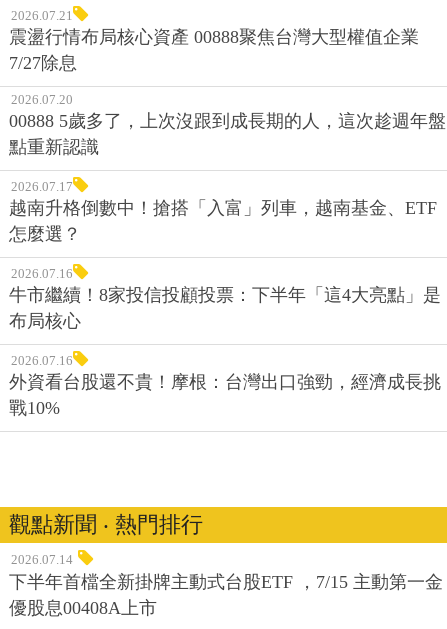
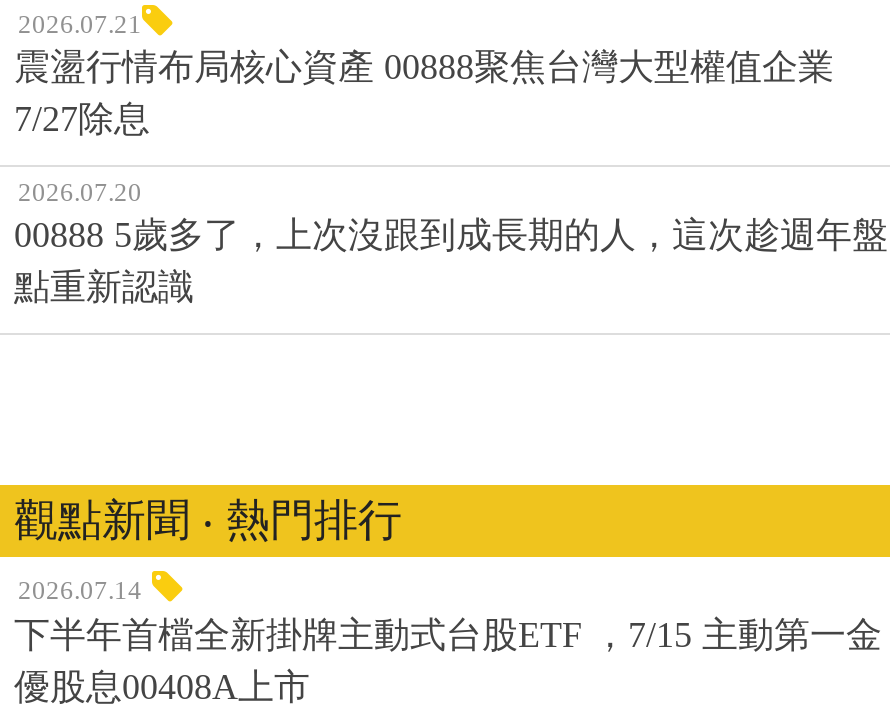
[9,179,441,418] 2026.07.17 | 越南升格倒數中！搶搭「入富」列車，越南基金、ETF | 怎麼選？ | 2026.07.16 | 牛市繼續！8家投信投顧投票：下半年「這4大亮點」是 | 布局核心 | 2026.07.16 | 外資看台股還不貴！摩根：台灣出口強勁，經濟成長挑 | 戰10% -> none

